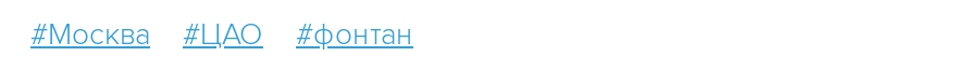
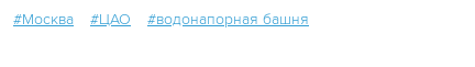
[296,16,413,53] #фонтан -> [147,10,309,28] #водонапорная башня

